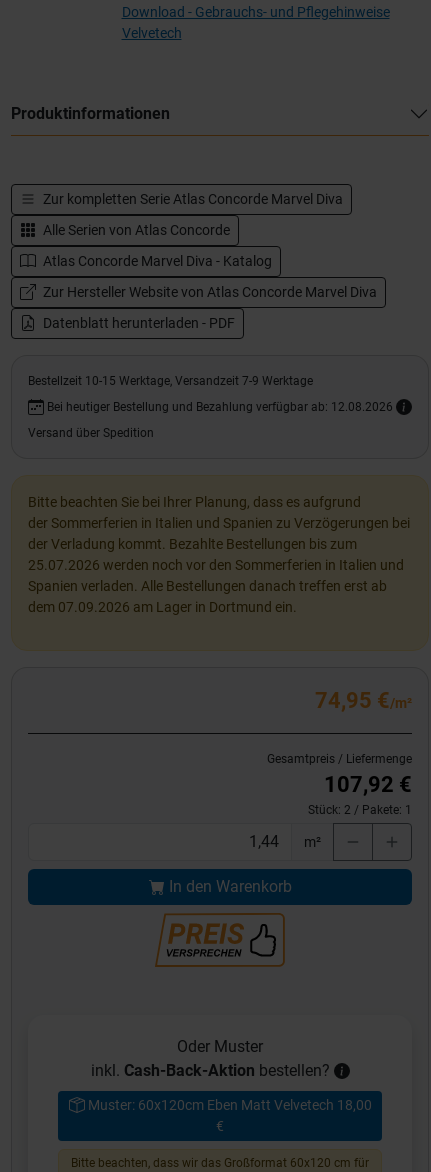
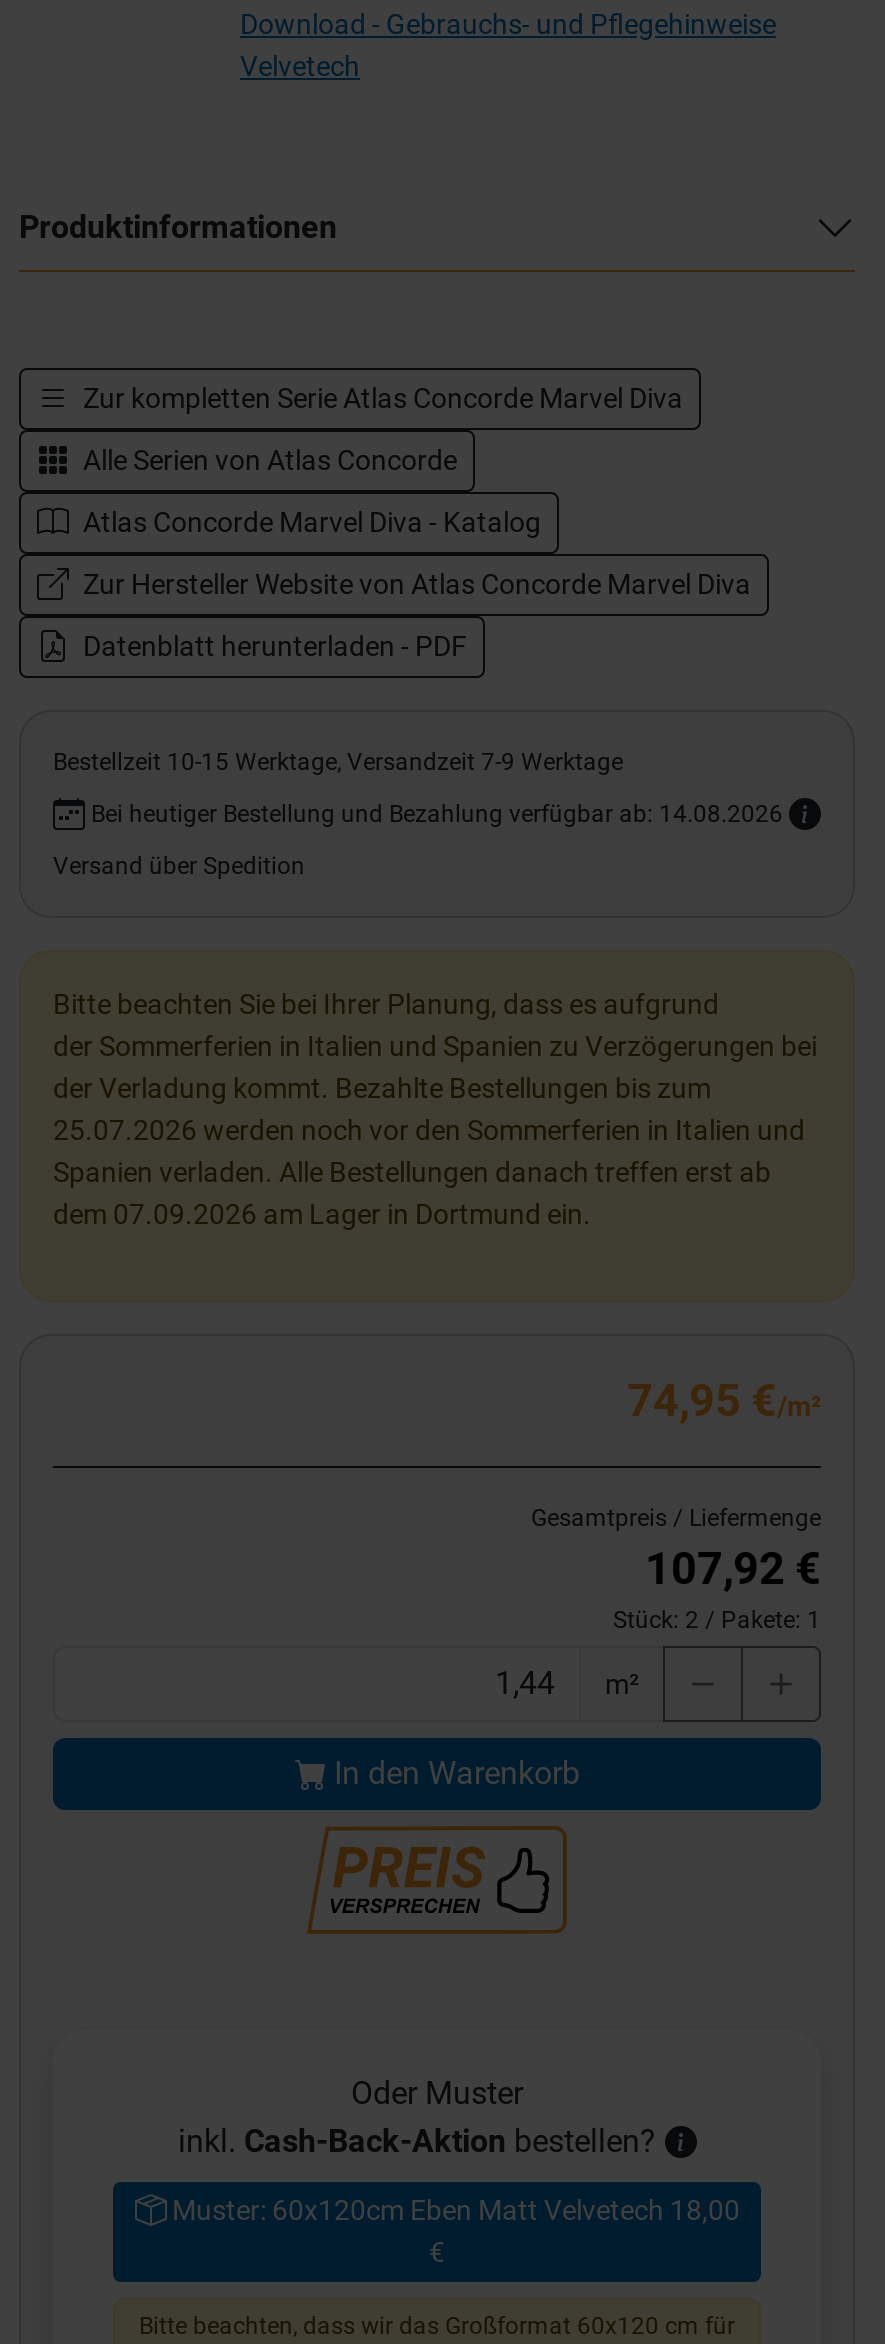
[44,400,396,414] Bei heutiger Bestellung und Bezahlung verfügbar ab: 12.08.2026 -> [85,801,789,829] Bei heutiger Bestellung und Bezahlung verfügbar ab: 14.08.2026

